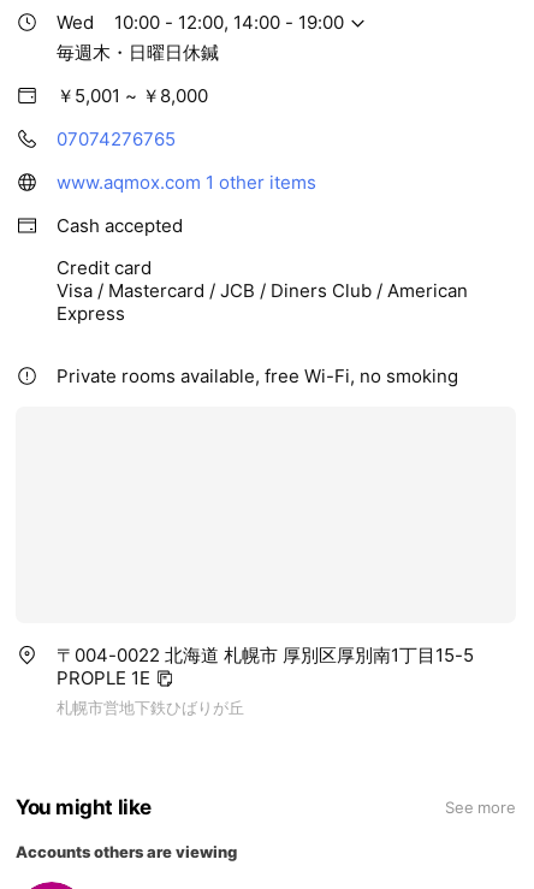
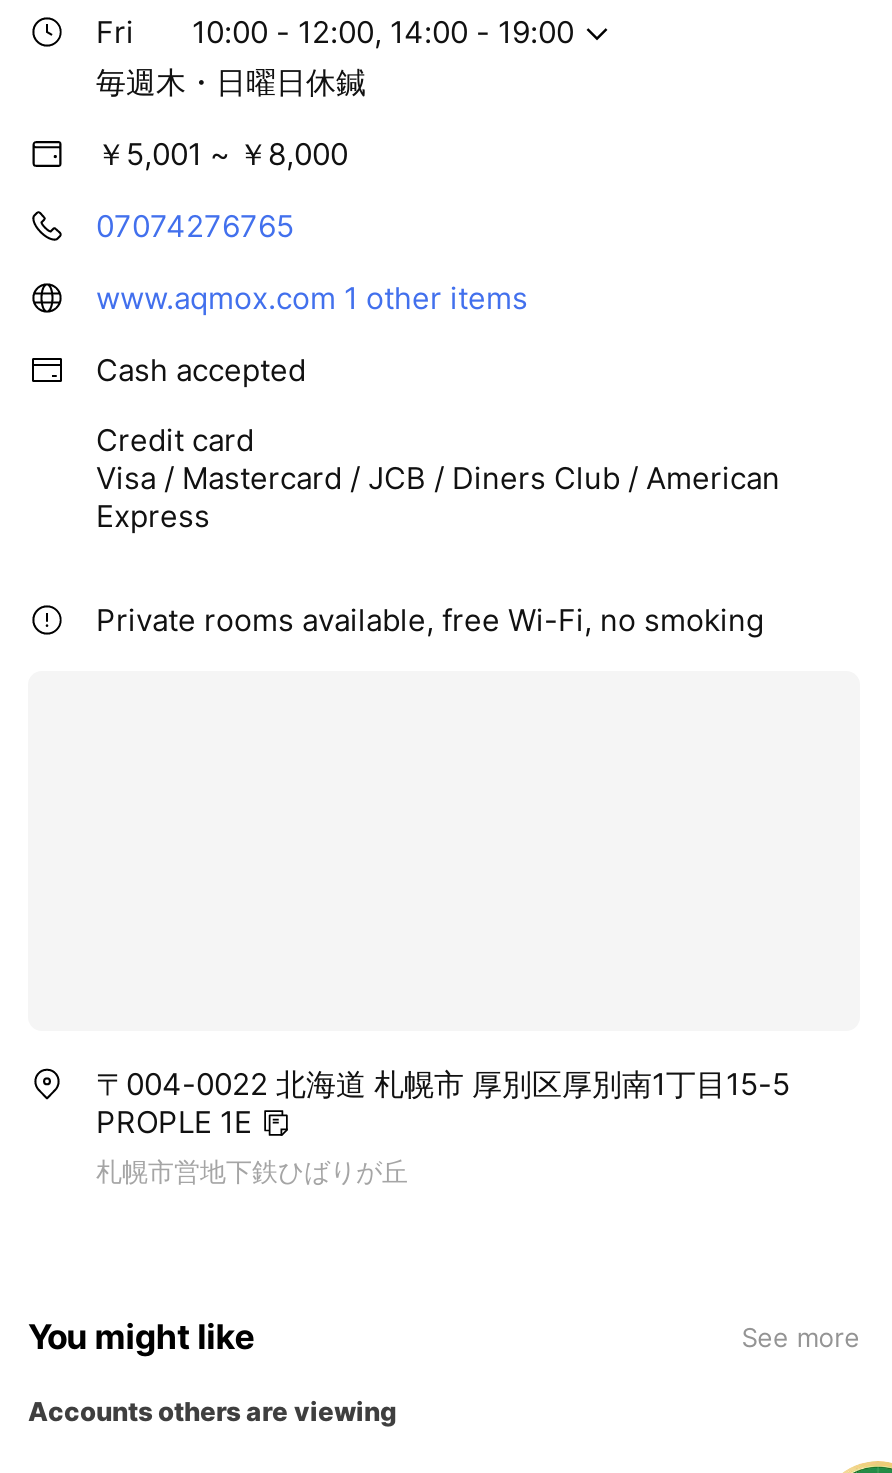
[57,10,94,33] Wed -> [96,12,134,50] Fri

